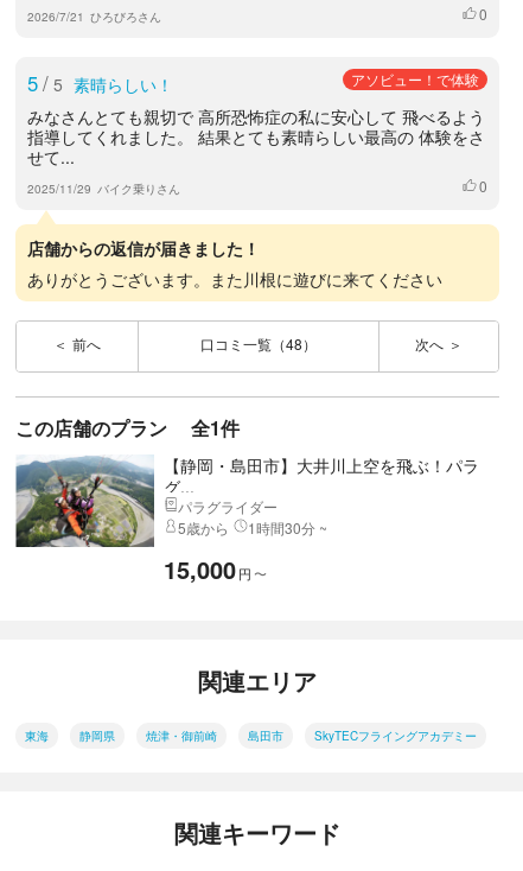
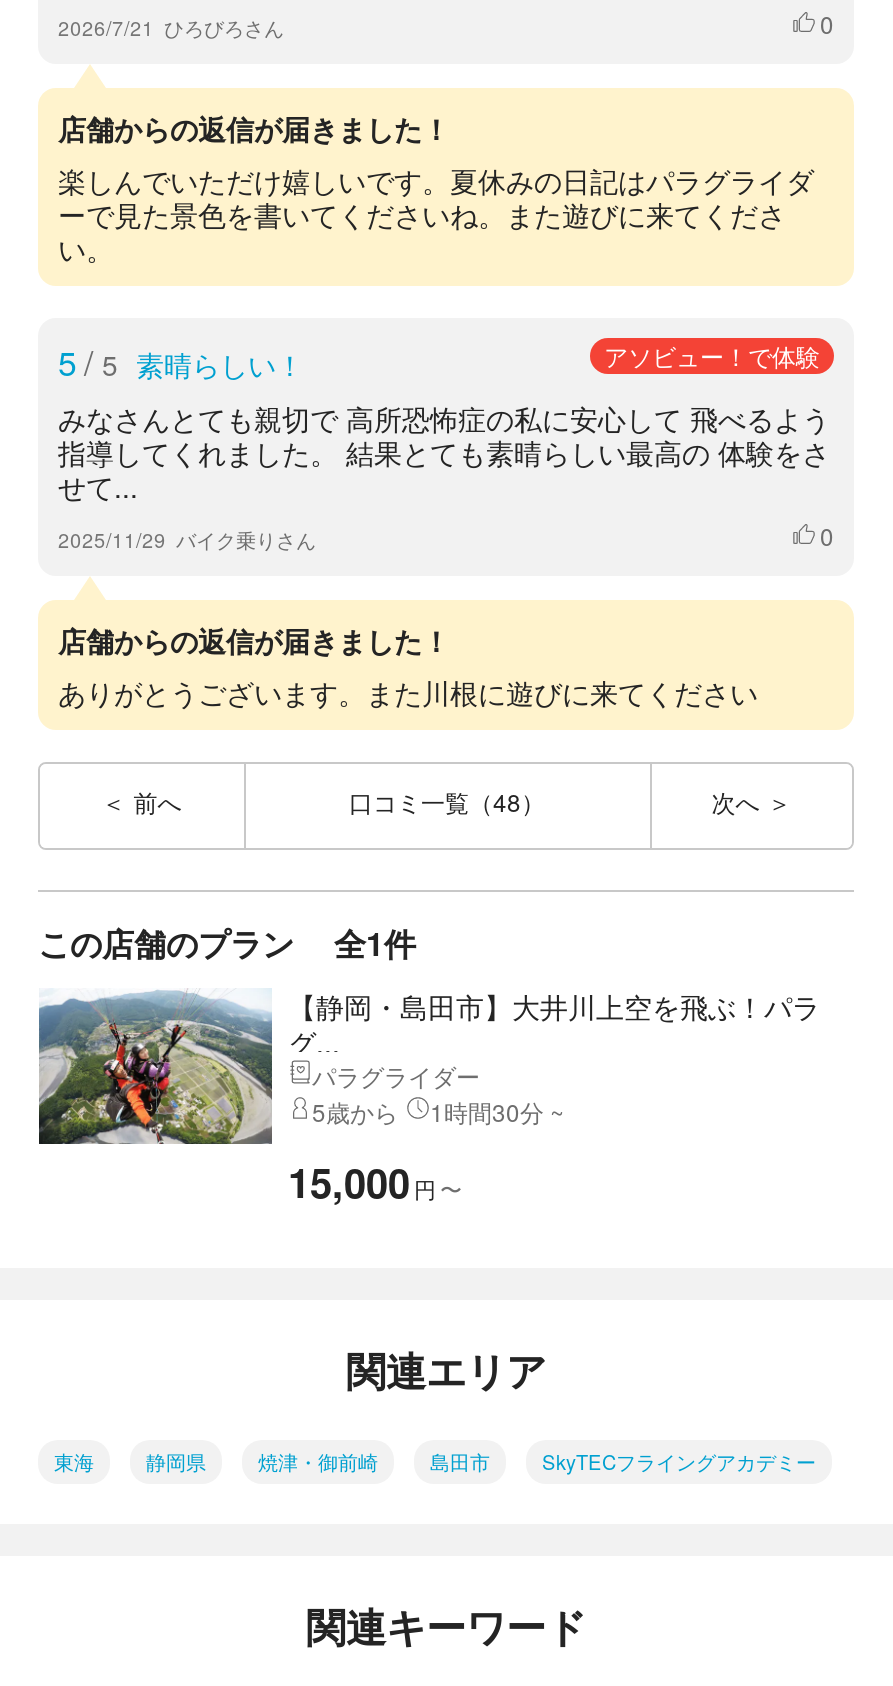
none -> [46,68,854,284] [image] | 店舗からの返信が届きました！ | 楽しんでいただけ嬉しいです。夏休みの日記はパラグライダ | ーで見た景色を書いてくださいね。また遊びに来てくださ | い。

